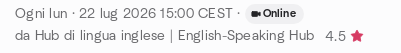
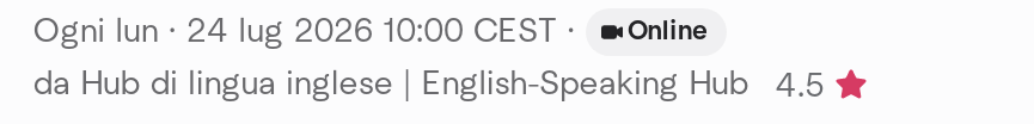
[15,6,241,20] Ogni lun · 22 lug 2026 15:00 CEST · -> [33,14,575,48] Ogni lun · 24 lug 2026 10:00 CEST ·

